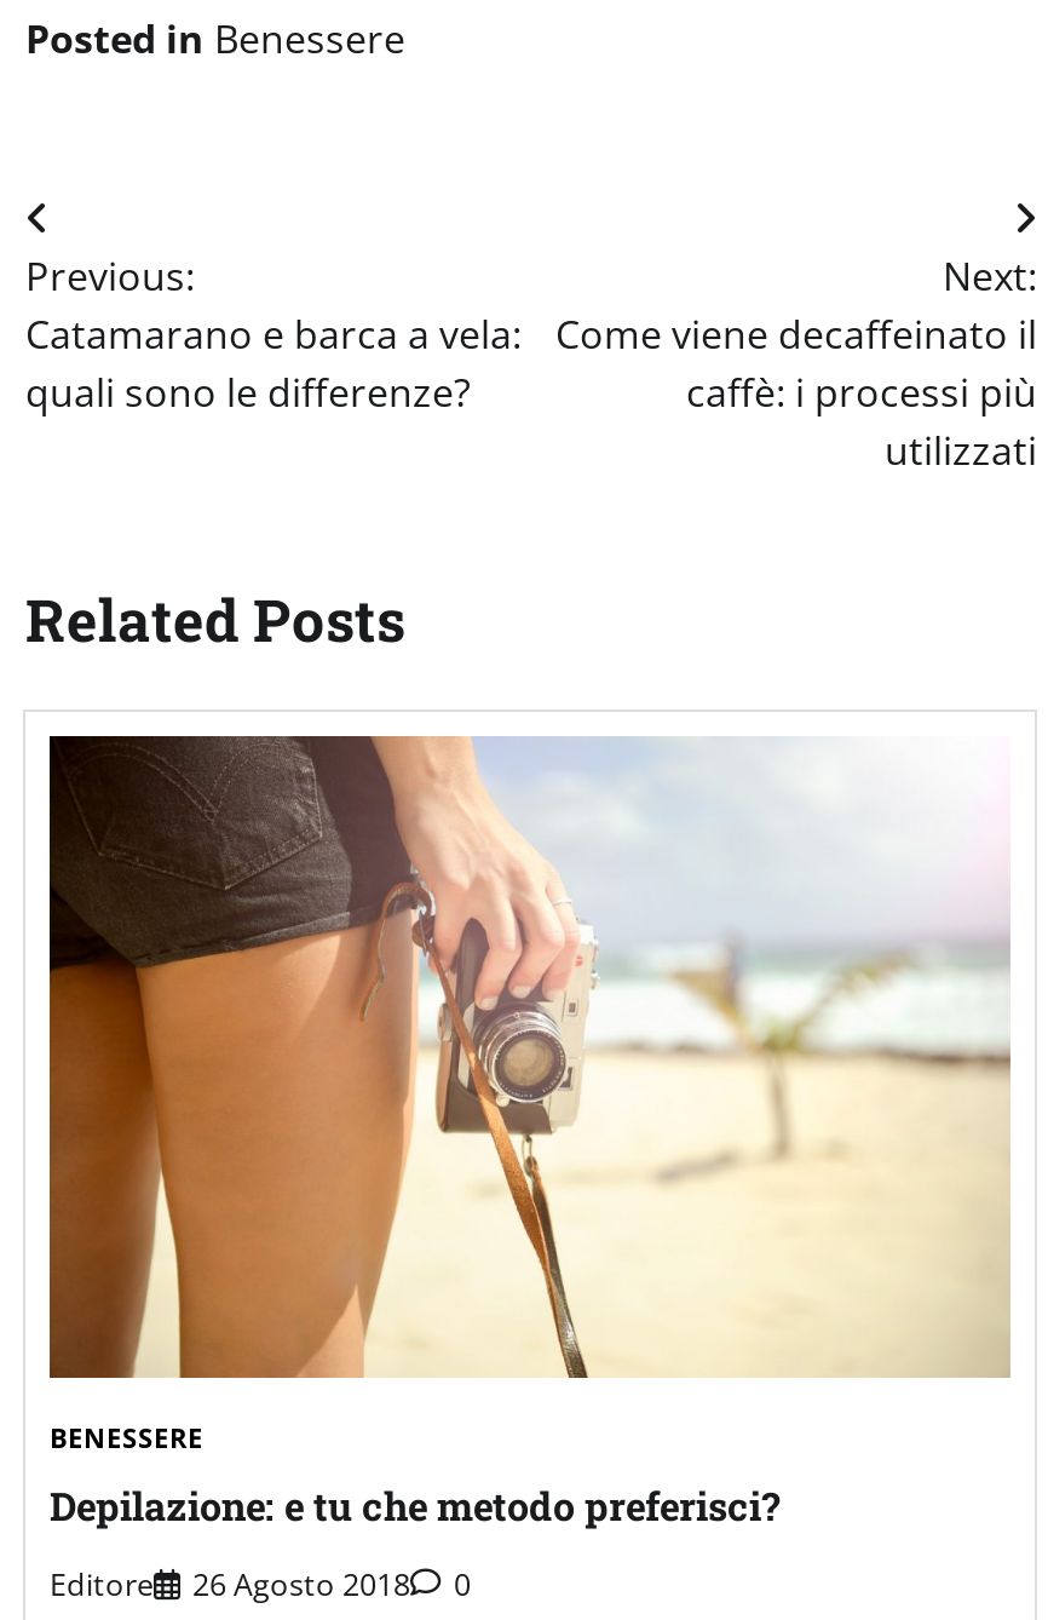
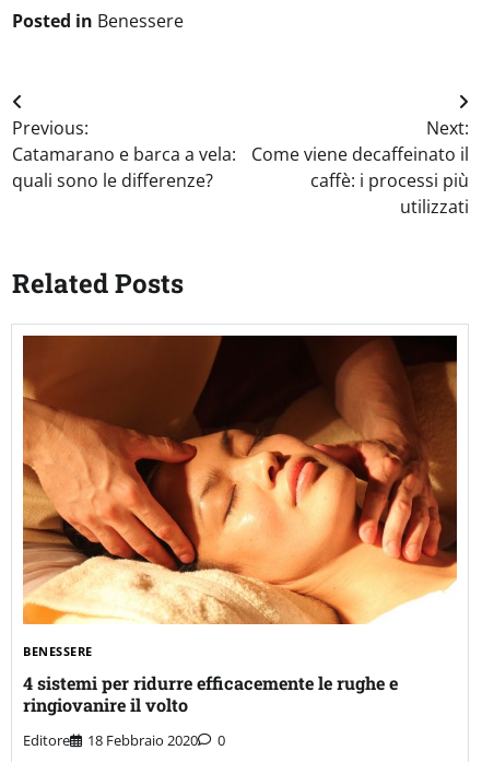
[47,734,1013,1380] [image] -> [22,335,458,625] [image]
[50,1479,781,1530] Depilazione: e tu che metodo preferisci? -> [23,671,398,716] 4 sistemi per ridurre efficacemente le rughe e | ringiovanire il volto
[50,1562,471,1606] Editore 26 Agosto 2018 0 -> [23,730,225,750] Editore 18 Febbraio 2020 0

